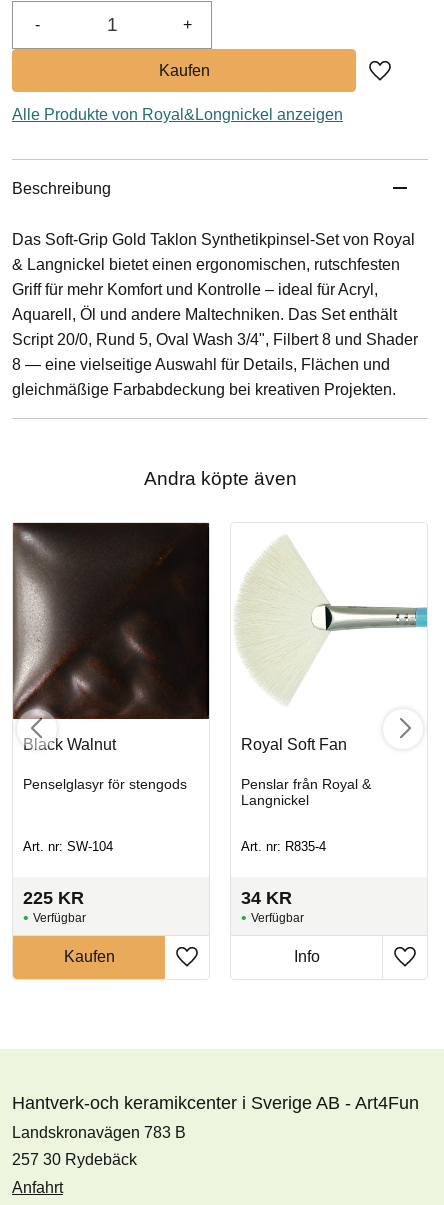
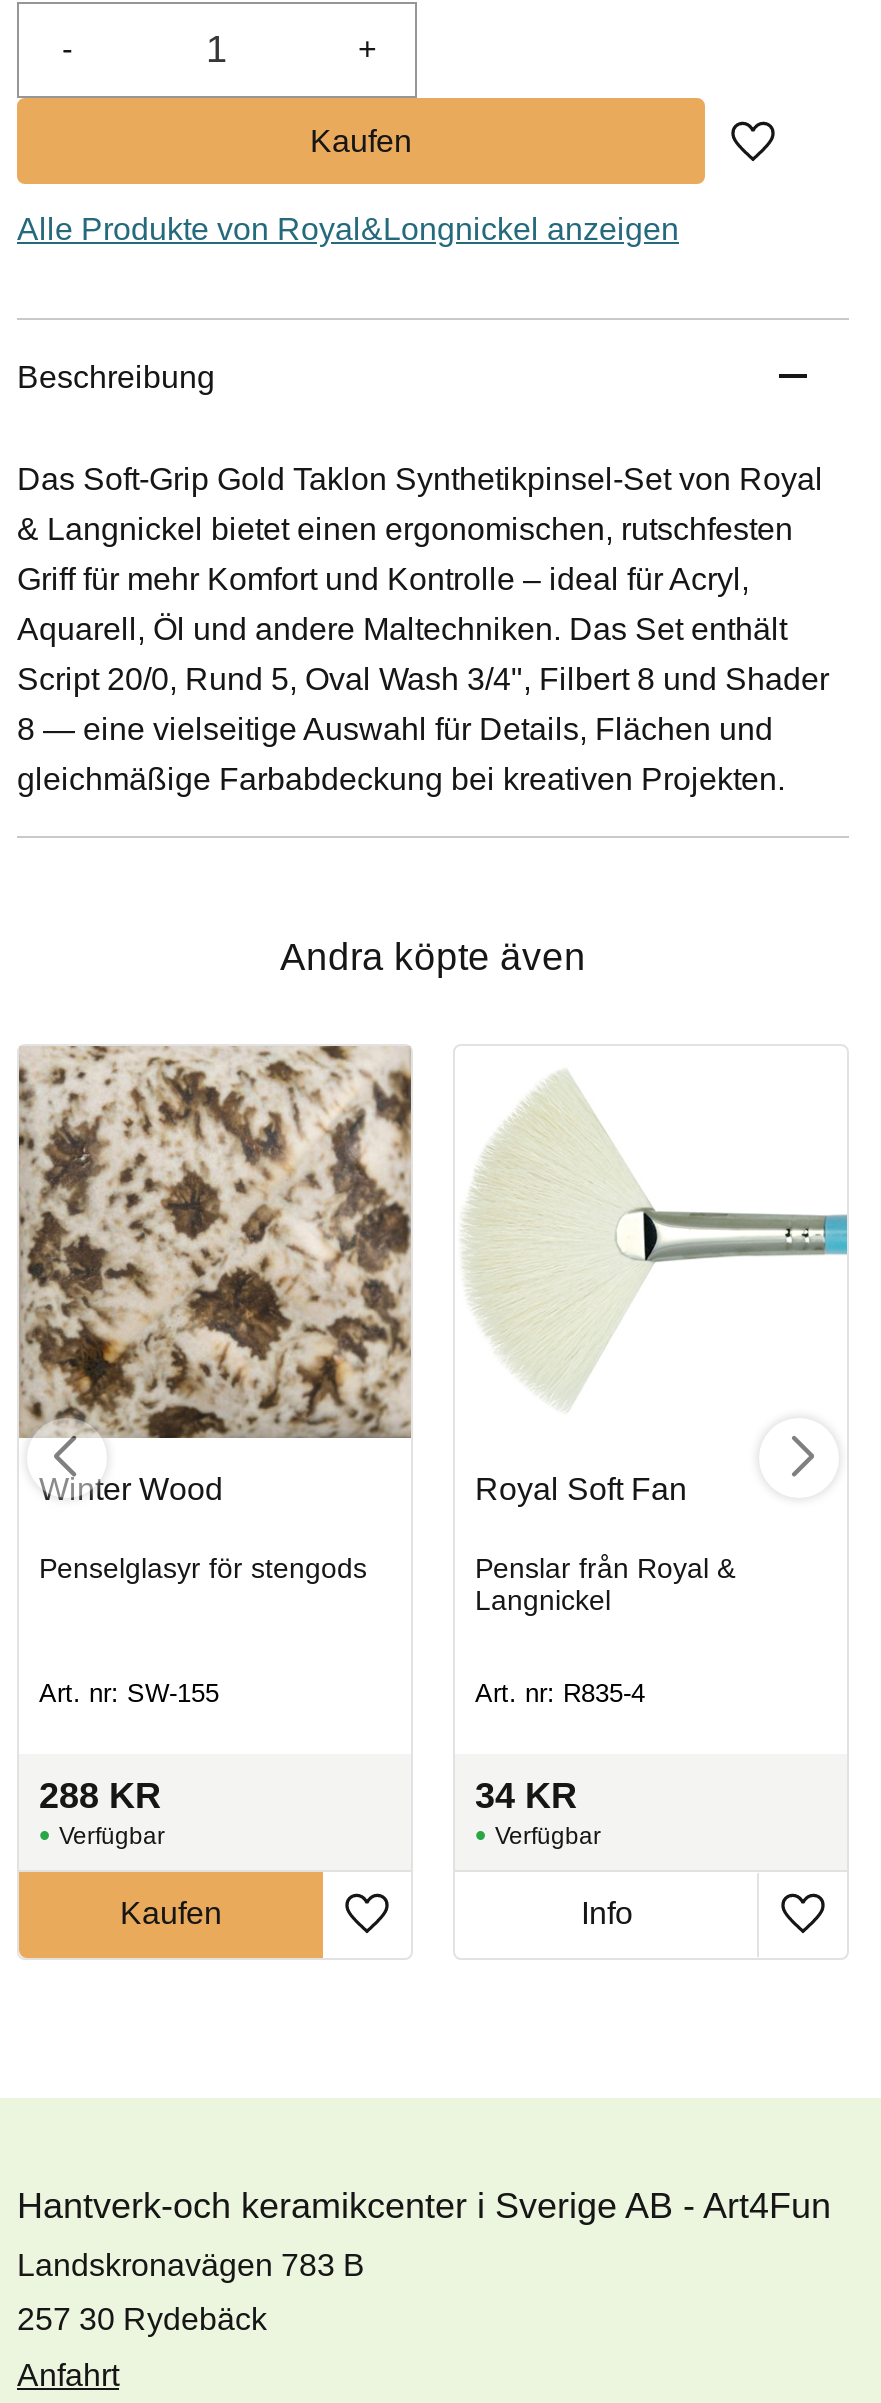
[13,522,210,753] [image] | Black Walnut -> [17,1044,413,1505] [image] | Winter Wood
[23,839,113,854] Art. nr: SW-104 -> [39,1678,219,1708] Art. nr: SW-155
[23,887,84,907] 225 KR -> [39,1775,161,1815] 288 KR

